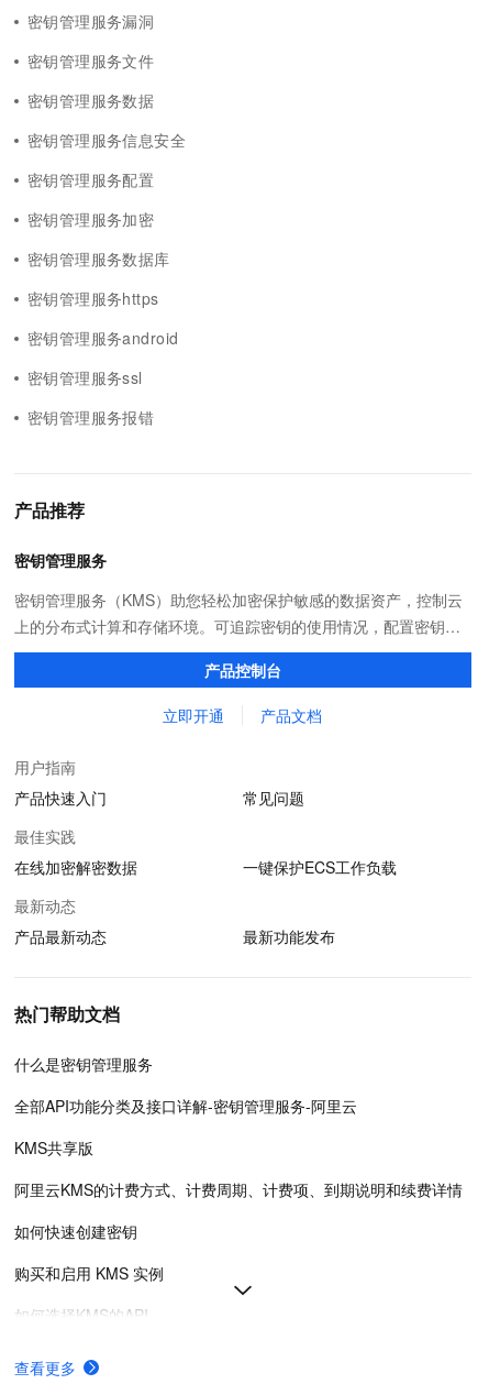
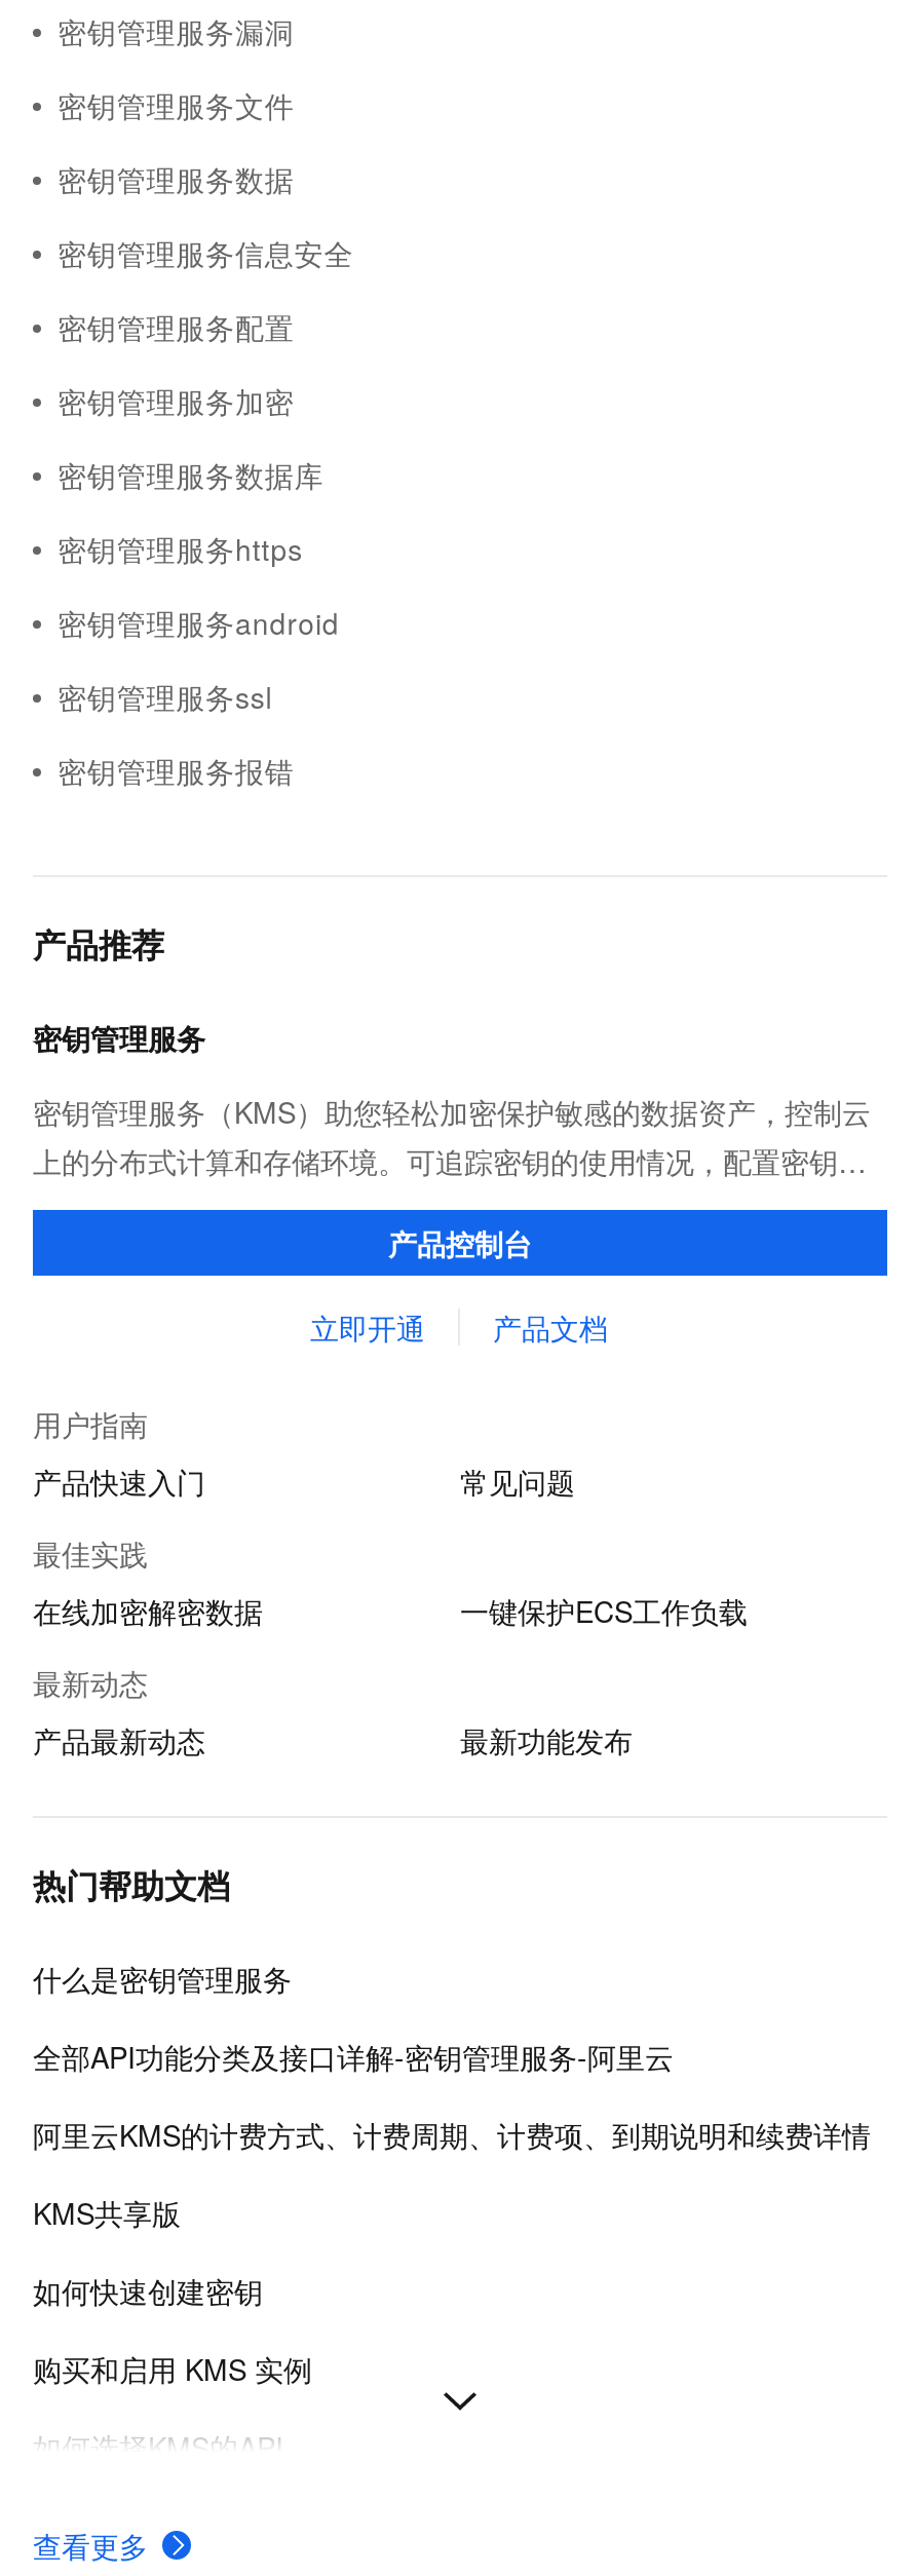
moved [14,1136,93,1158] -> [33,2192,181,2233]: KMS共享版
moved [14,1178,463,1200] -> [33,2114,871,2155]: 阿里云KMS的计费方式、计费周期、计费项、到期说明和续费详情

